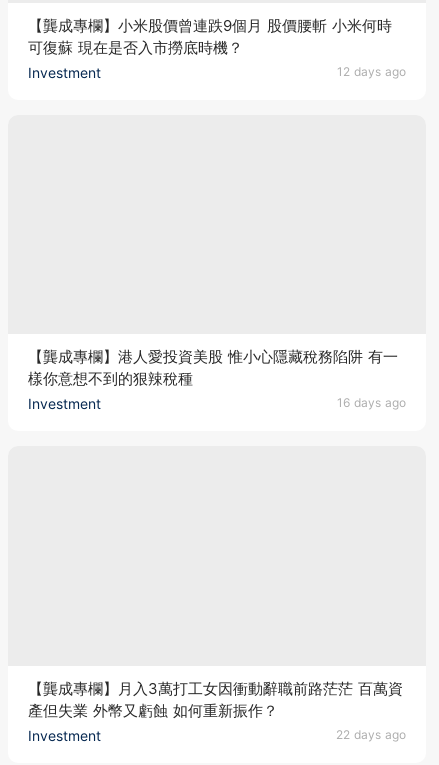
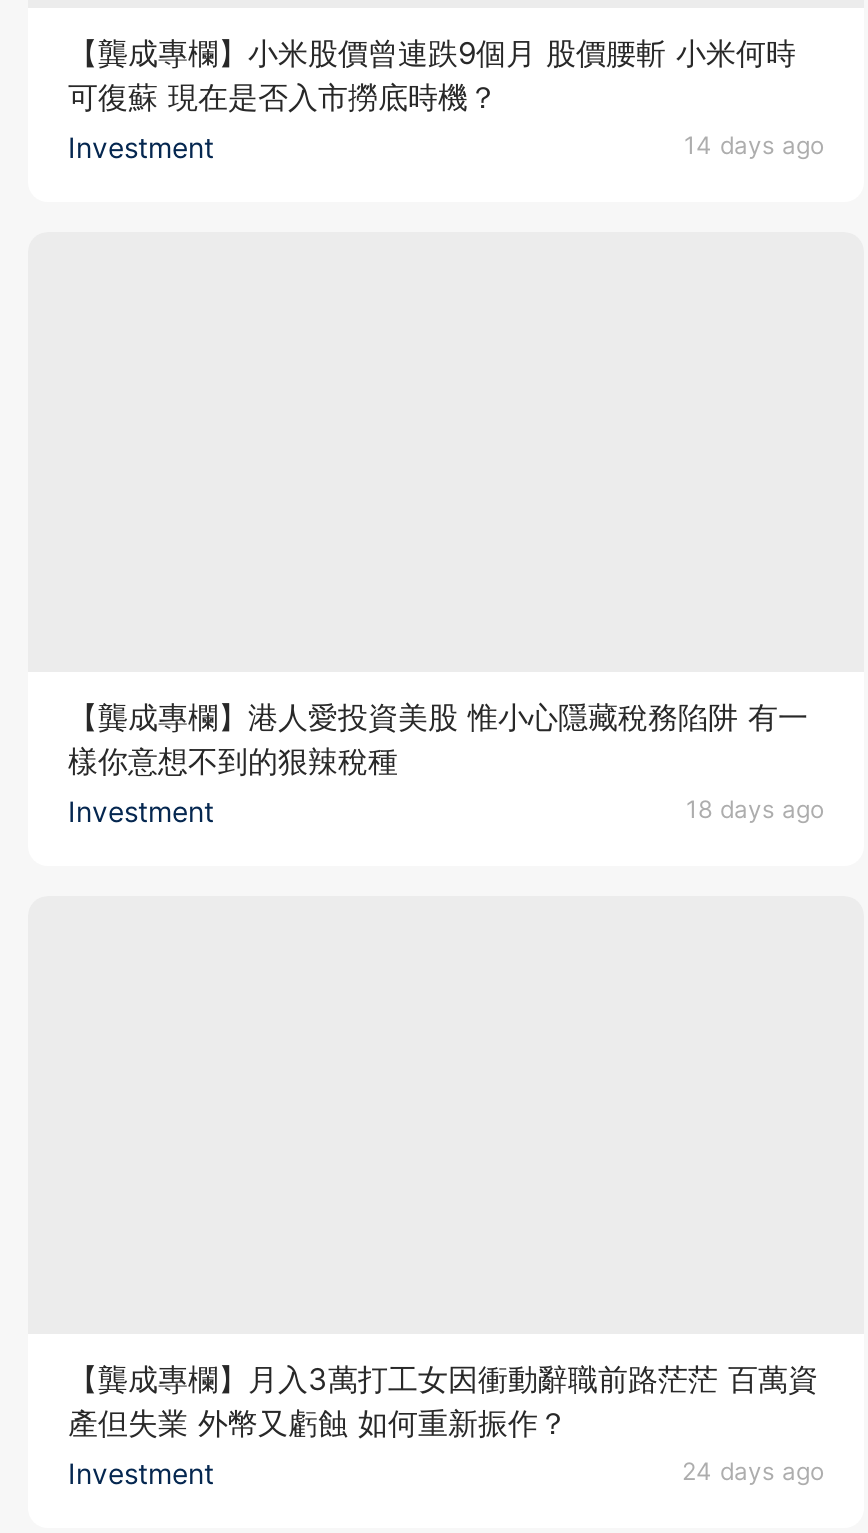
[337,64,406,79] 12 days ago -> [684,131,824,161] 14 days ago
[337,395,406,410] 16 days ago -> [686,794,824,824] 18 days ago
[336,727,406,742] 22 days ago -> [682,1457,824,1487] 24 days ago

